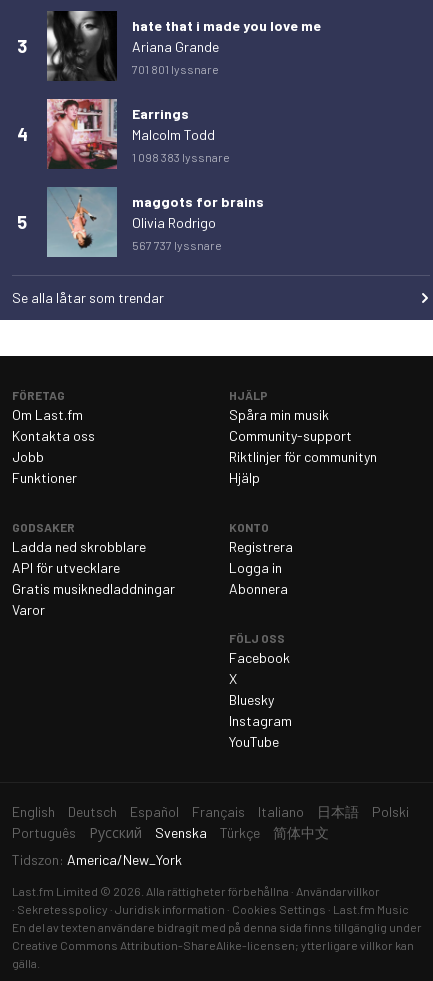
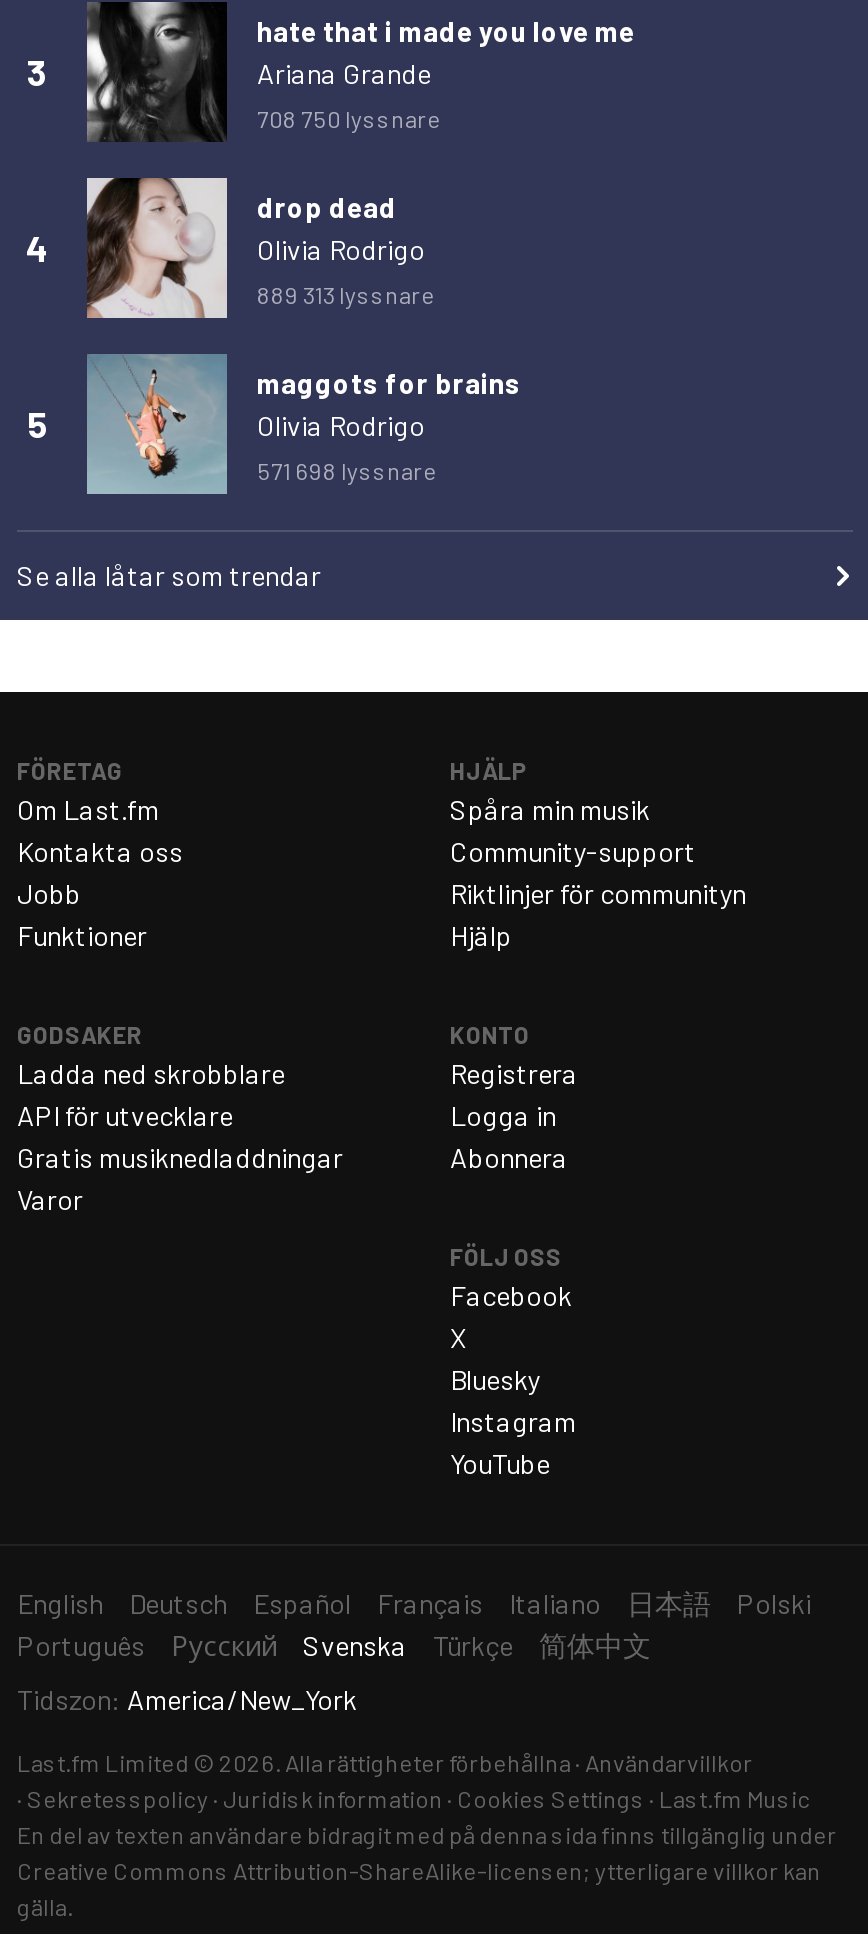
[132,62,219,76] 701 801 lyssnare -> [257,104,441,132] 708 750 lyssnare
[46,98,230,169] [image] | Earrings | Malcolm Todd | 1 098 383 lyssnare -> [87,176,435,320] [image] | drop dead | Olivia Rodrigo | 889 313 lyssnare
[132,238,222,252] 567 737 lyssnare -> [257,456,437,484] 571 698 lyssnare

